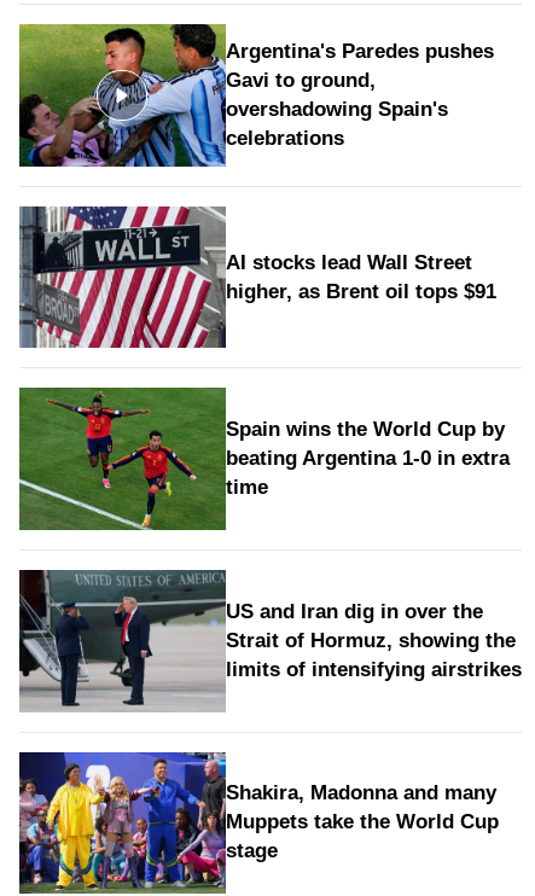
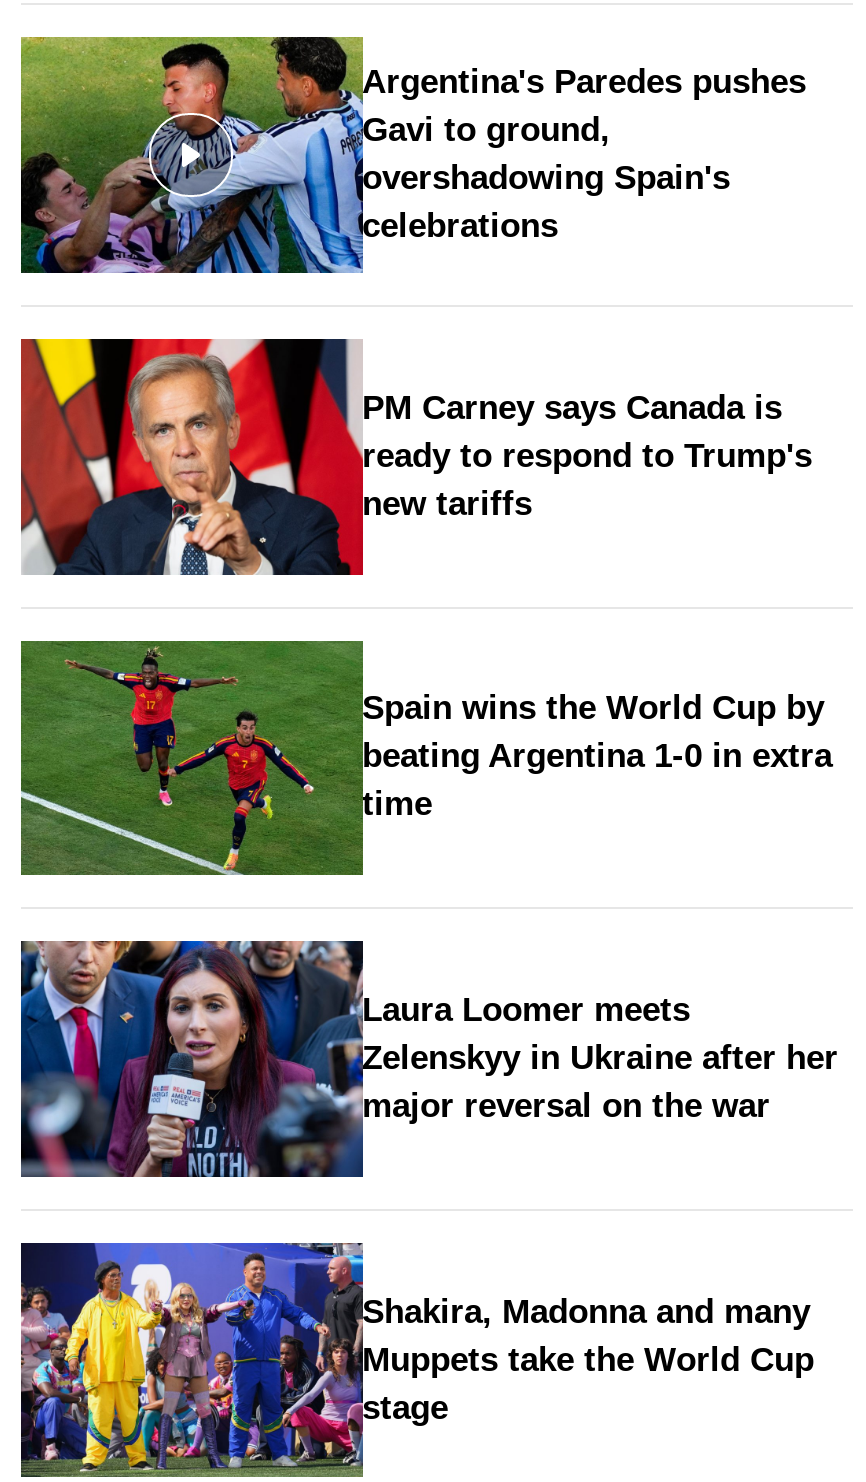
[18,205,496,349] [image] | AI stocks lead Wall Street | higher, as Brent oil tops $91 -> [19,337,812,577] [image] | PM Carney says Canada is | ready to respond to Trump's | new tariffs
[18,569,521,712] [image] | US and Iran dig in over the | Strait of Hormuz, showing the | limits of intensifying airstrikes -> [19,939,838,1179] [image] | Laura Loomer meets | Zelenskyy in Ukraine after her | major reversal on the war

